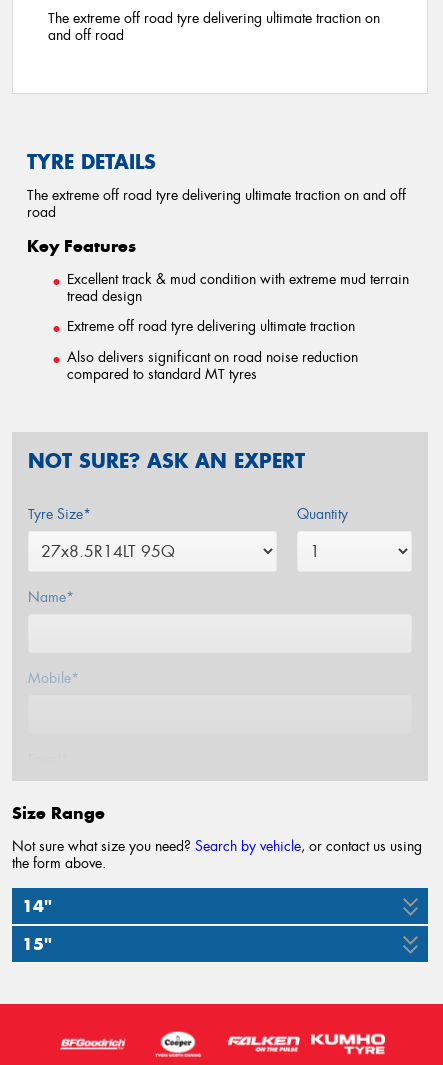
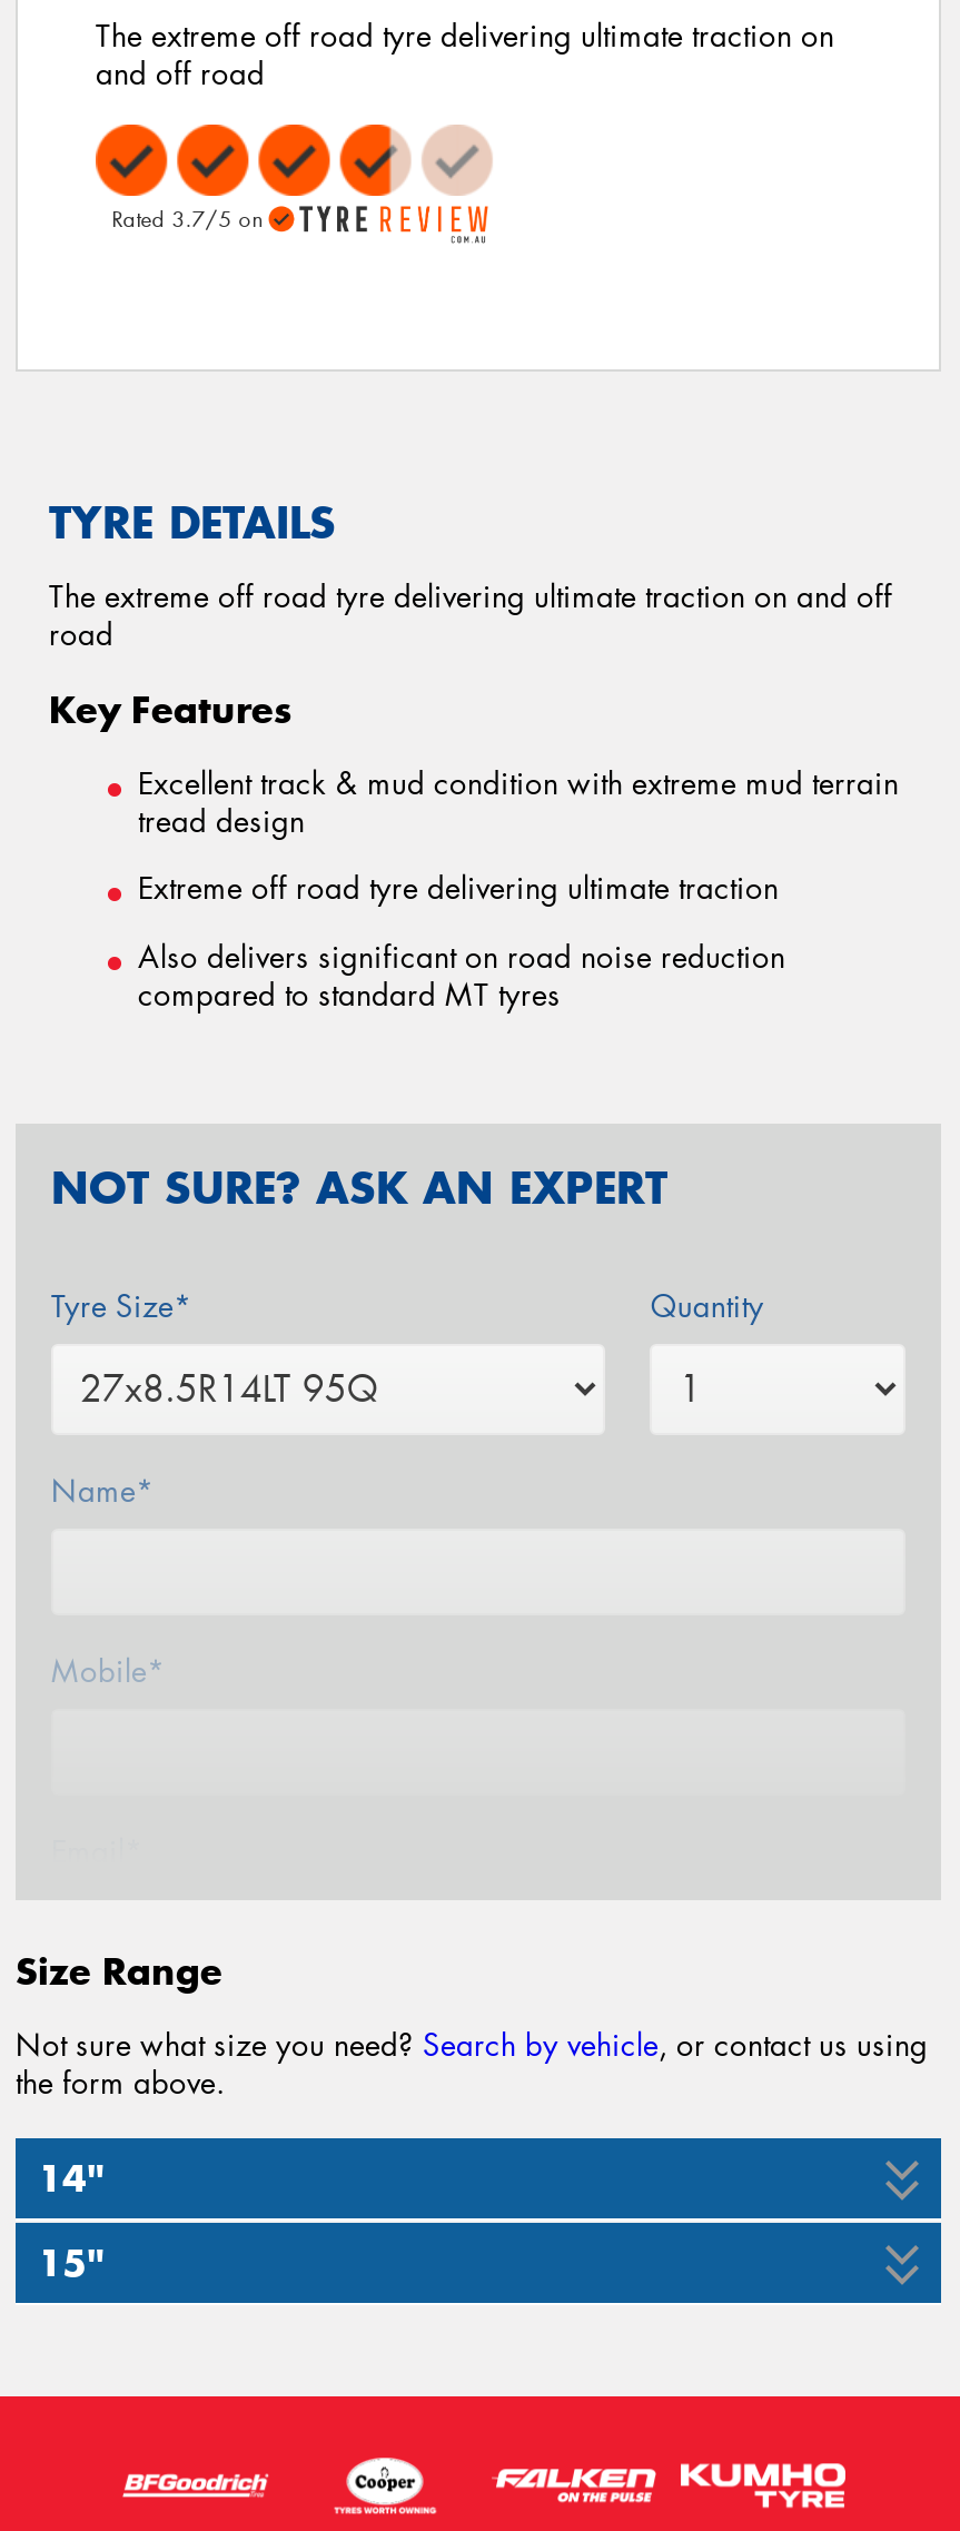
none -> [93,122,494,243] [image] | Rated 3.7/5 on

